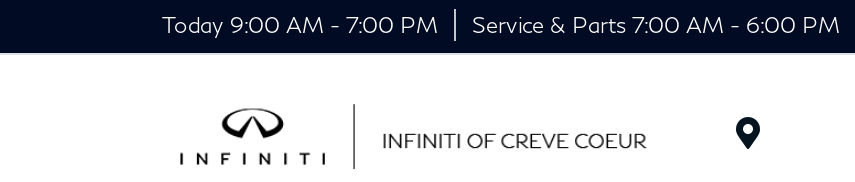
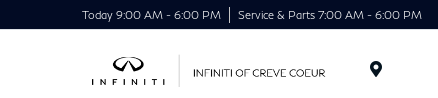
[162,10,840,36] Today 9:00 AM - 7:00 PM Service & Parts 7:00 AM - 6:00 PM -> [82,7,422,20] Today 9:00 AM - 6:00 PM Service & Parts 7:00 AM - 6:00 PM

